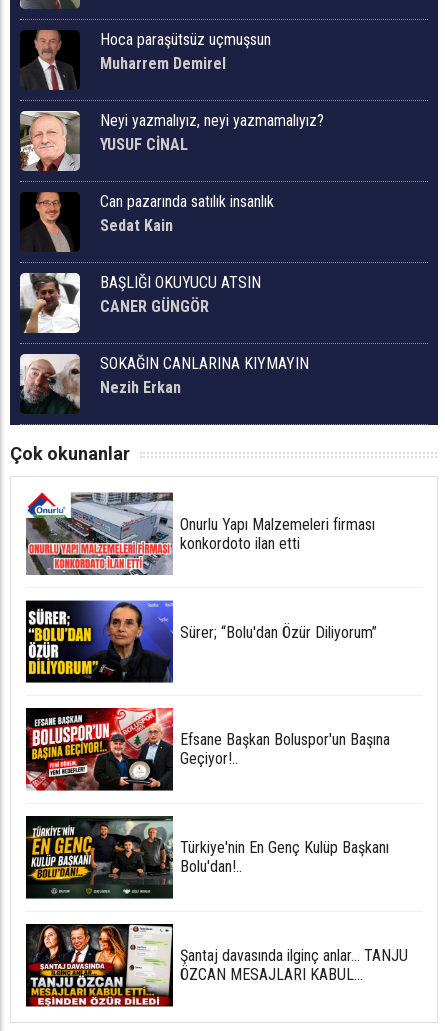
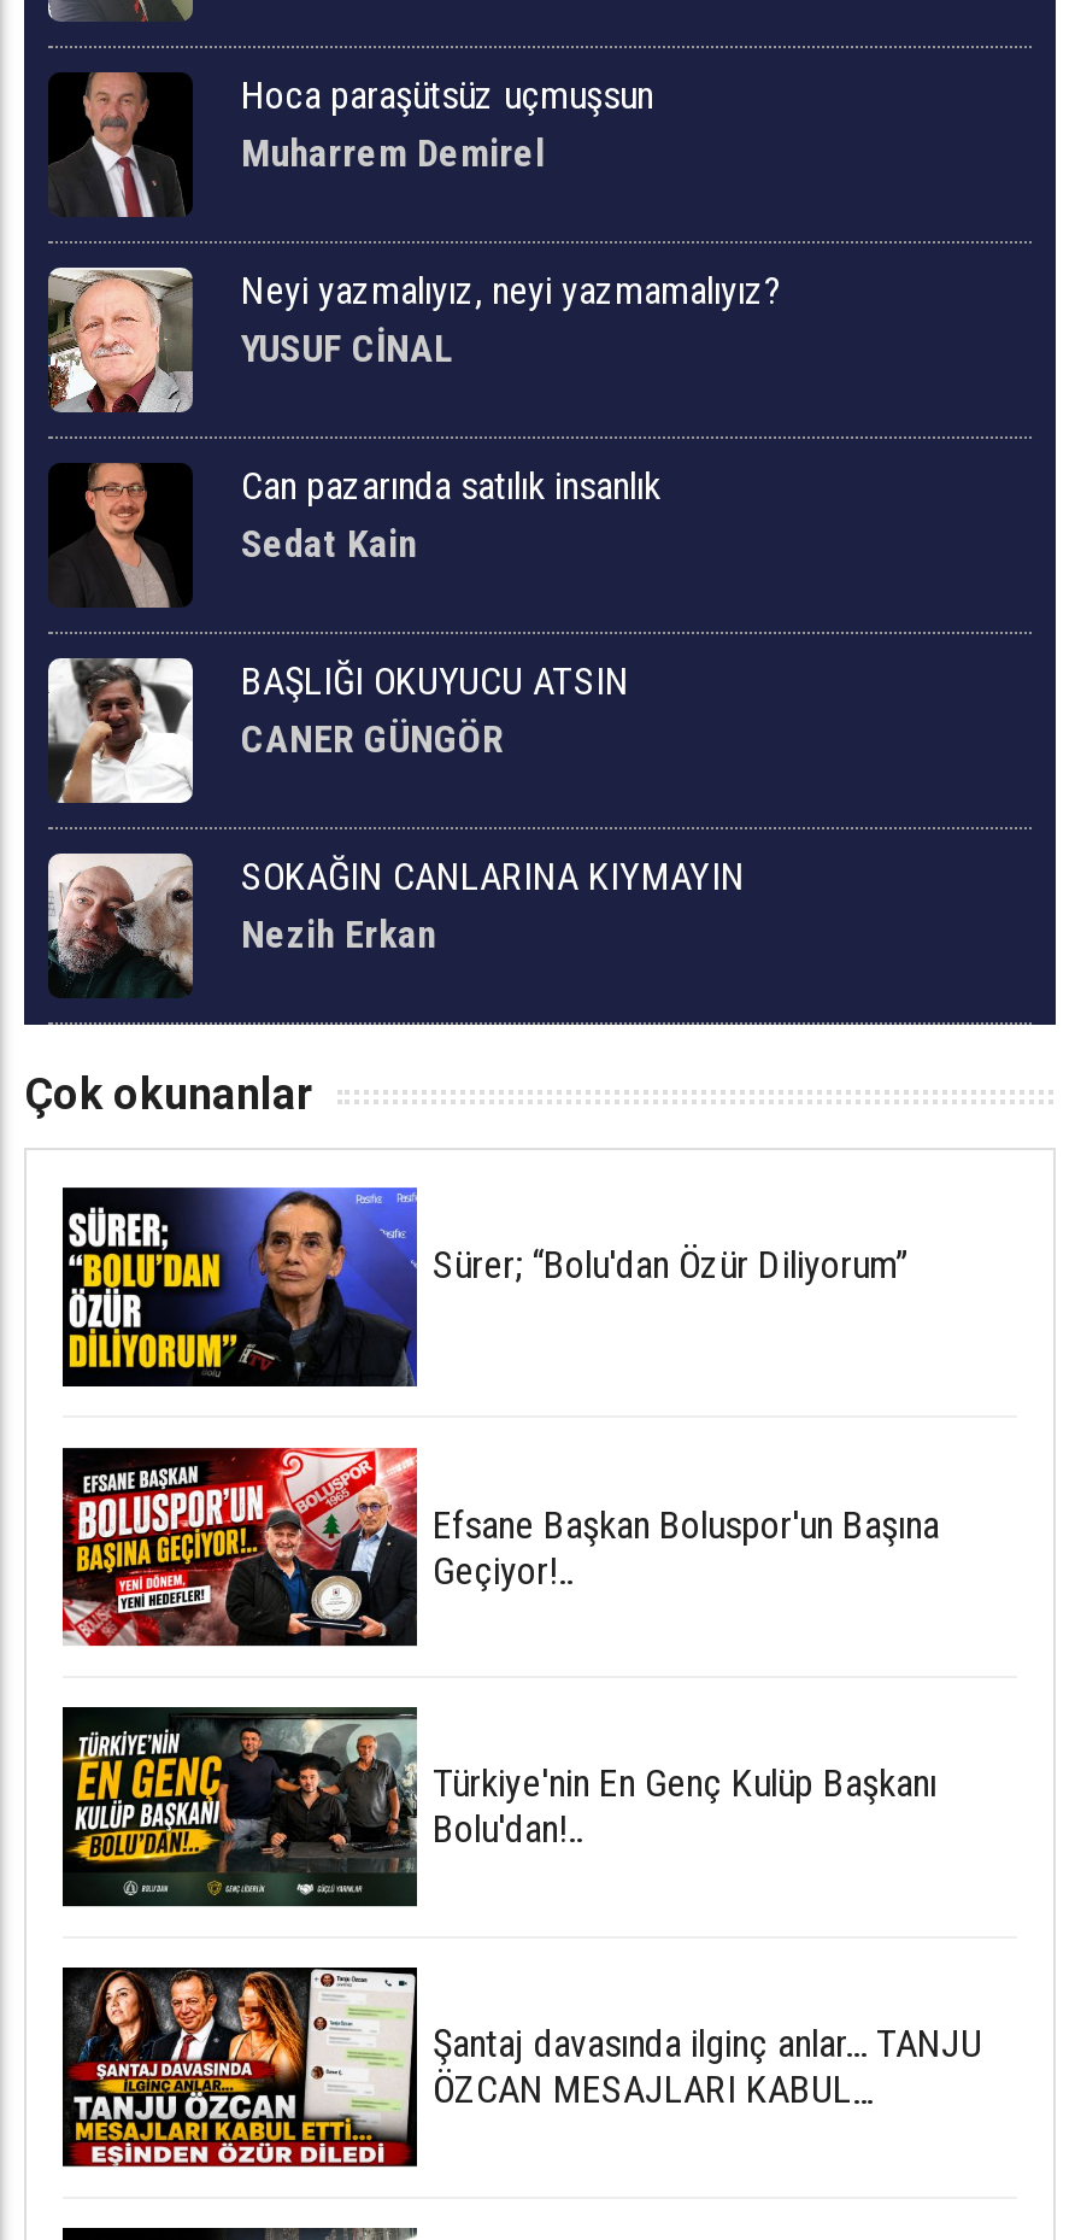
[26,491,374,576] [image] | Onurlu Yapı Malzemeleri firması | konkordoto ilan etti -> none

